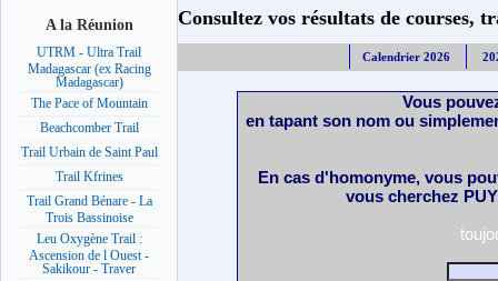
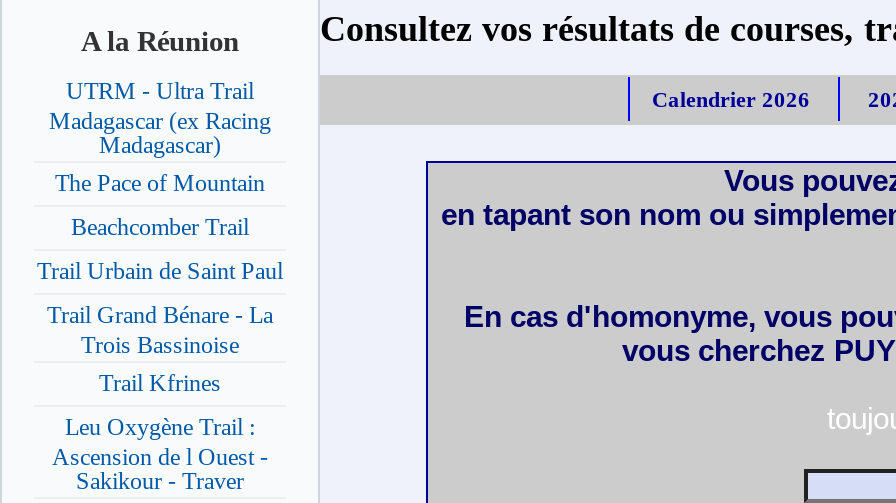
moved [55,169,123,185] -> [99,369,221,397]: Trail Kfrines
moved [26,193,152,223] -> [47,301,273,355]: Trail Grand Bénare - La | Trois Bassinoise

